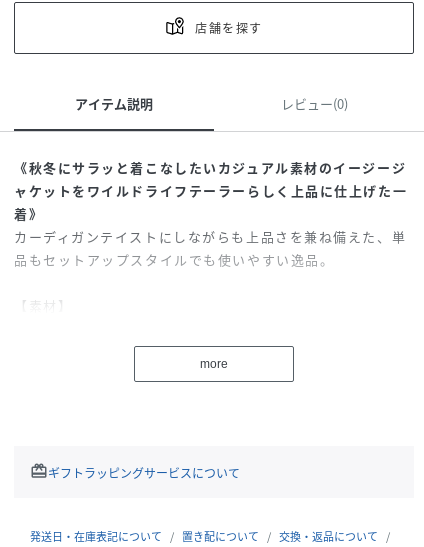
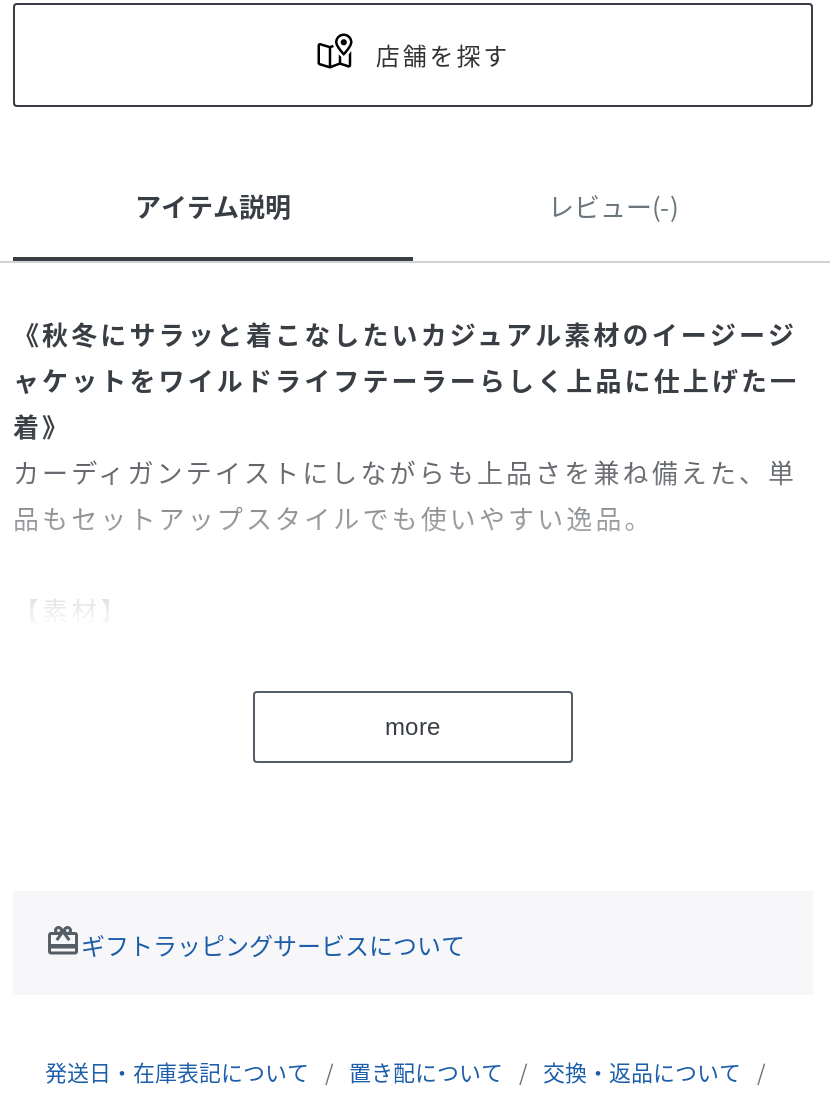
[280,94,347,113] レビュー(0) -> [548,187,678,225] レビュー(-)

